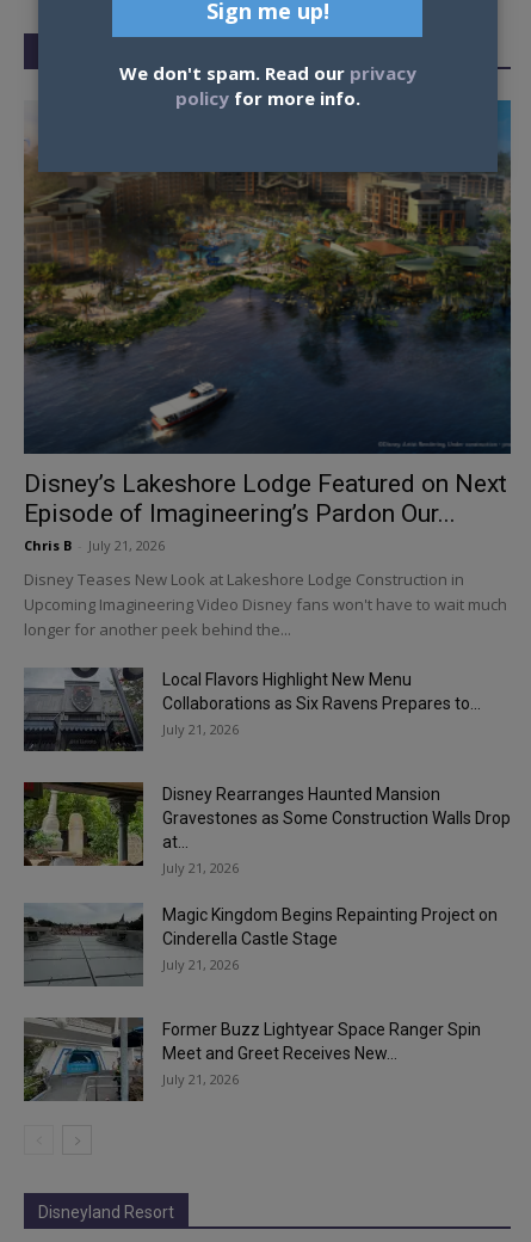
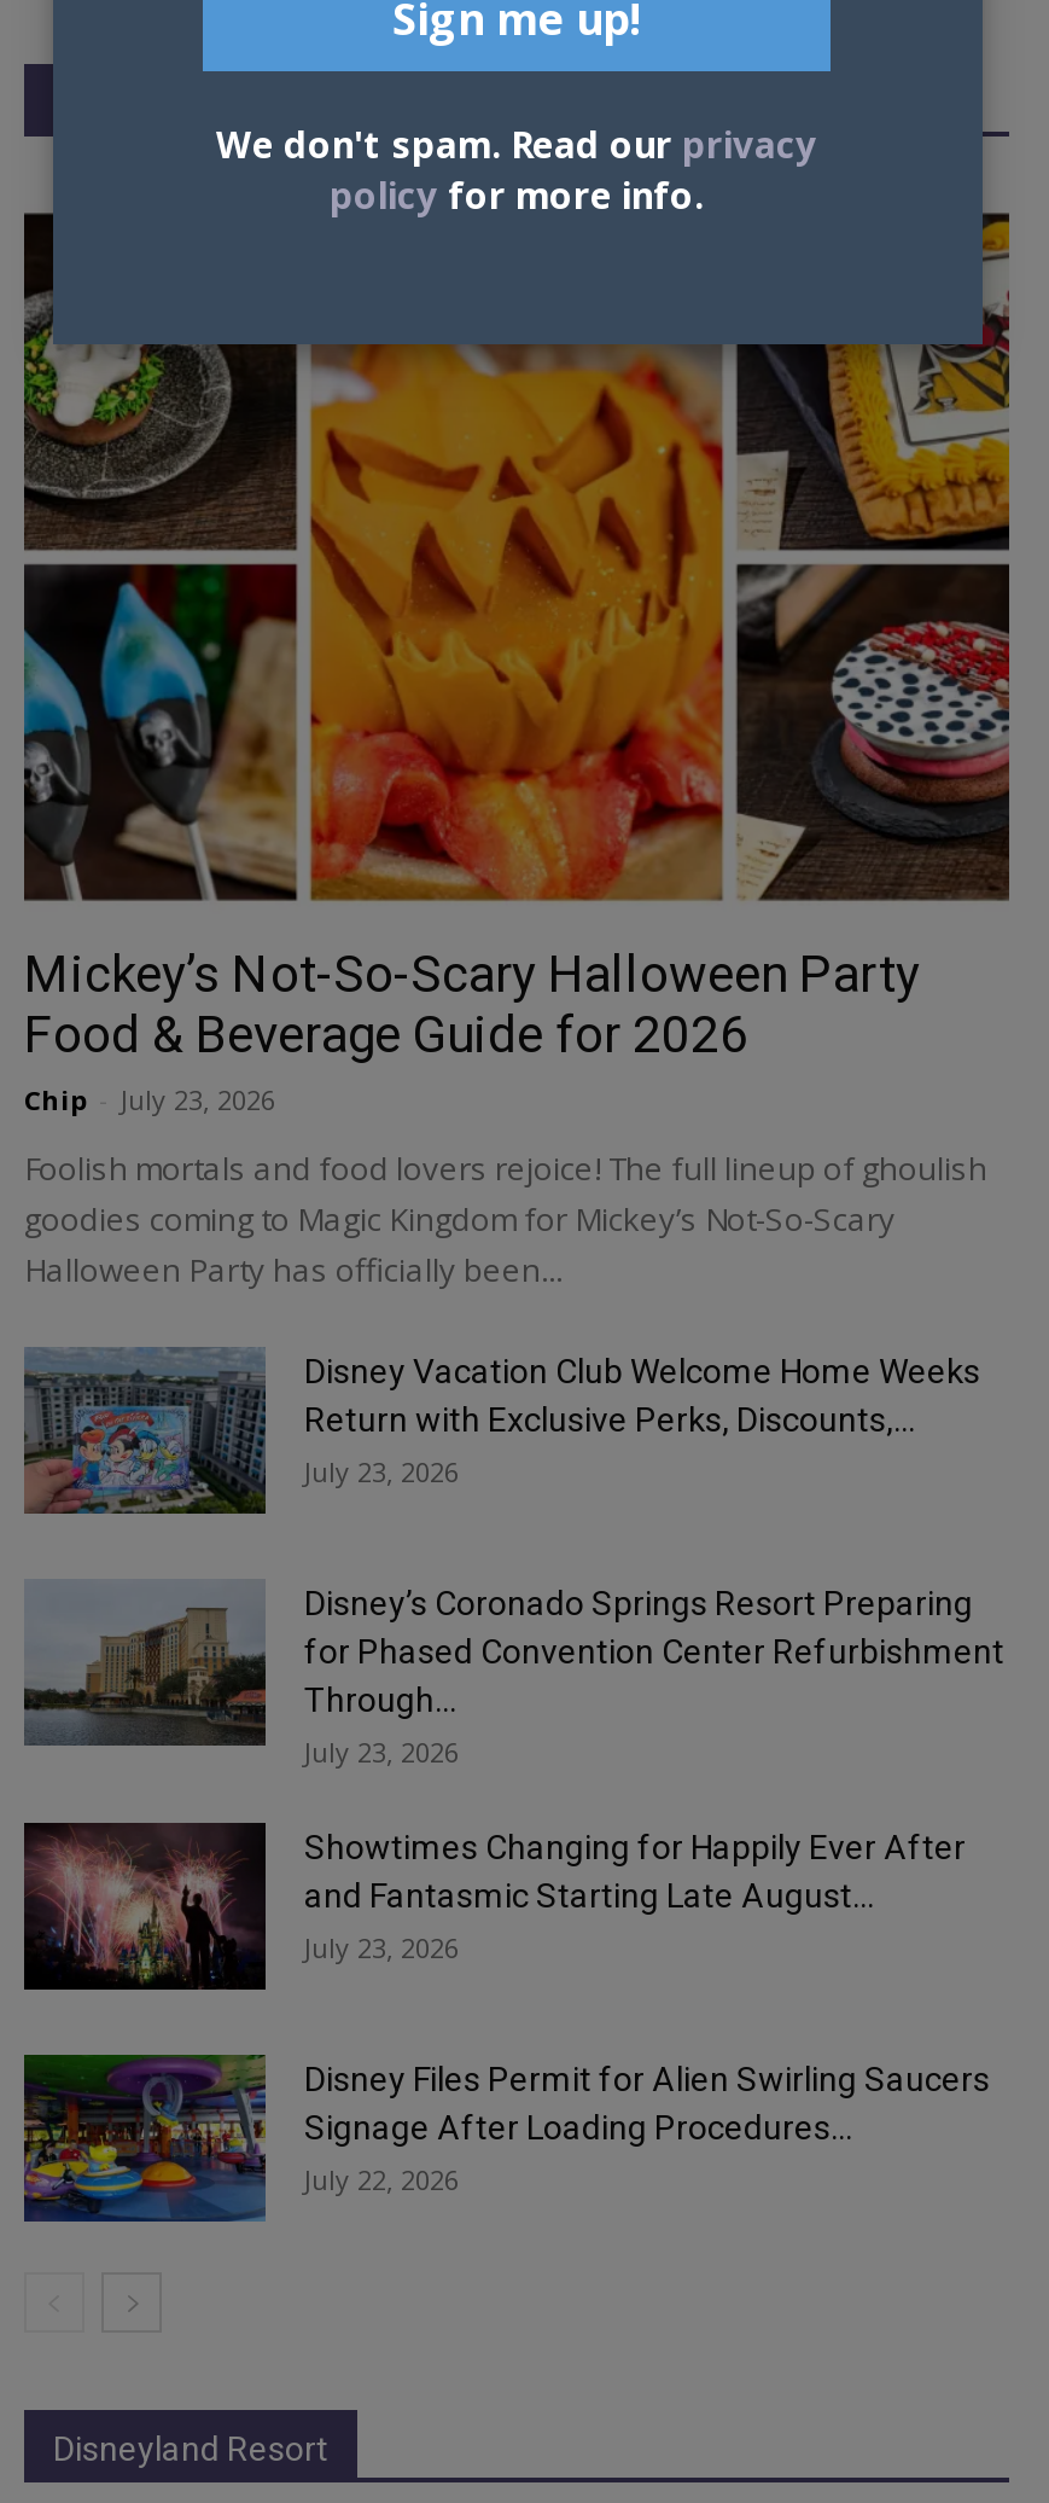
[23,99,512,554] [image] | Disney’s Lakeshore Lodge Featured on Next | Episode of Imagineering’s Pardon Our... | Chris B - July 21, 2026 -> [22,199,1012,1117] [image] | Mickey’s Not-So-Scary Halloween Party | Food & Beverage Guide for 2026 | Chip - July 23, 2026
[24,568,507,640] Disney Teases New Look at Lakeshore Lodge Construction in | Upcoming Imagineering Video Disney fans won't have to wait much | longer for another peek behind the... -> [24,1146,987,1291] Foolish mortals and food lovers rejoice! The full lineup of ghoulish | goodies coming to Magic Kingdom for Mickey’s Not-So-Scary | Halloween Party has officially been...
[24,668,481,751] [image] | Local Flavors Highlight New Menu | Collaborations as Six Ravens Prepares to... | July 21, 2026 -> [24,1349,980,1514] [image] | Disney Vacation Club Welcome Home Weeks | Return with Exclusive Perks, Discounts,... | July 23, 2026
[23,781,511,876] [image] | Disney Rearranges Haunted Mansion | Gravestones as Some Construction Walls Drop | at... | July 21, 2026 -> [24,1579,1004,1769] [image] | Disney’s Coronado Springs Resort Preparing | for Phased Convention Center Refurbishment | Through... | July 23, 2026
[25,903,498,984] [image] | Magic Kingdom Begins Repainting Project on | Cinderella Castle Stage | July 21, 2026 -> [24,1820,966,1990] [image] | Showtimes Changing for Happily Ever After | and Fantasmic Starting Late August... | July 23, 2026
[24,1017,481,1102] [image] | Former Buzz Lightyear Space Ranger Spin | Meet and Greet Receives New... | July 21, 2026 -> [24,2055,990,2224] [image] | Disney Files Permit for Alien Swirling Saucers | Signage After Loading Procedures... | July 22, 2026

